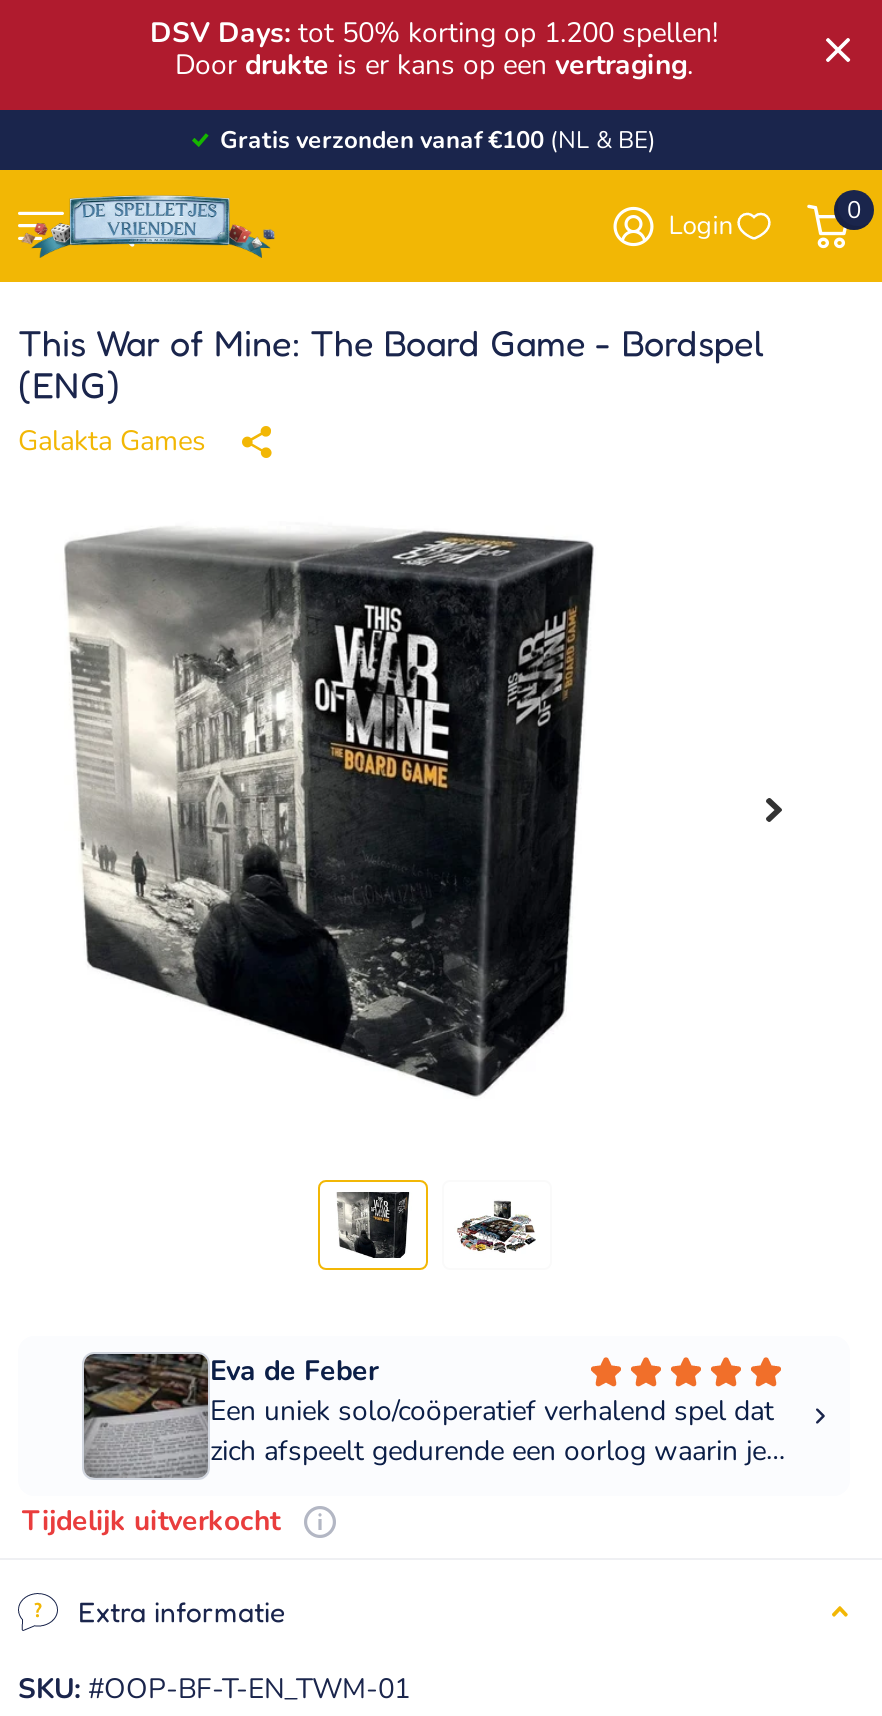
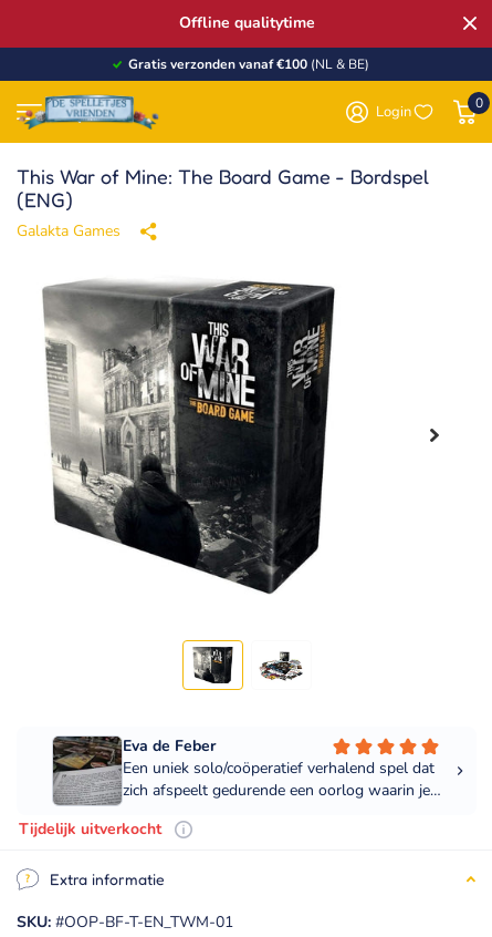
[150,14,718,84] DSV Days: tot 50% korting op 1.200 spellen! | Door drukte is er kans op een vertraging. -> [179,12,315,33] Offline qualitytime

